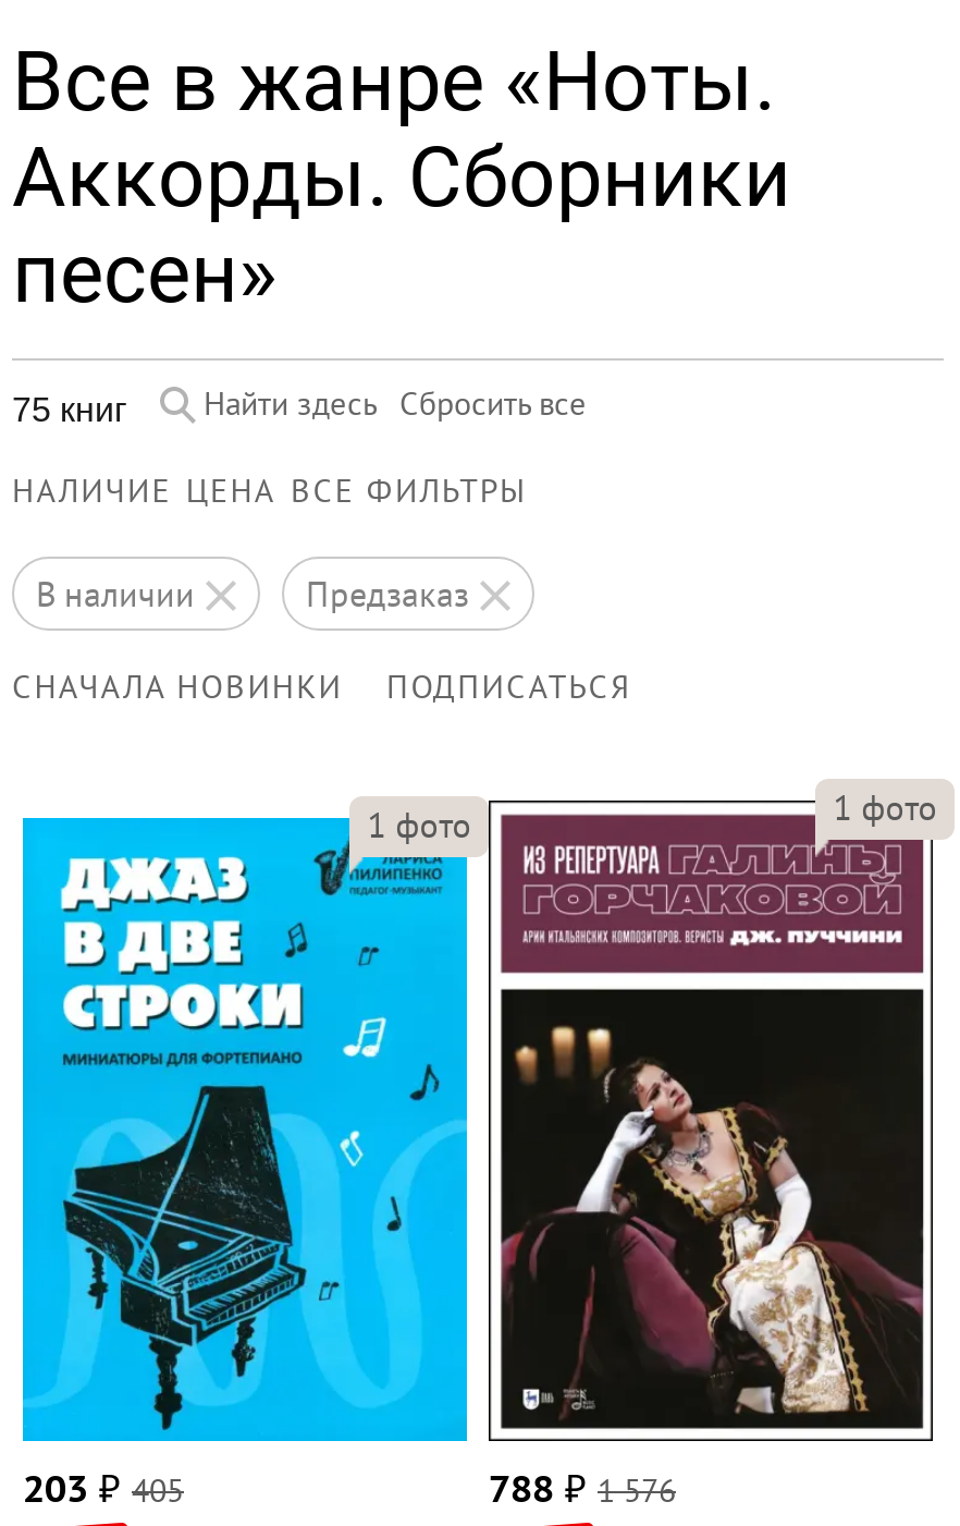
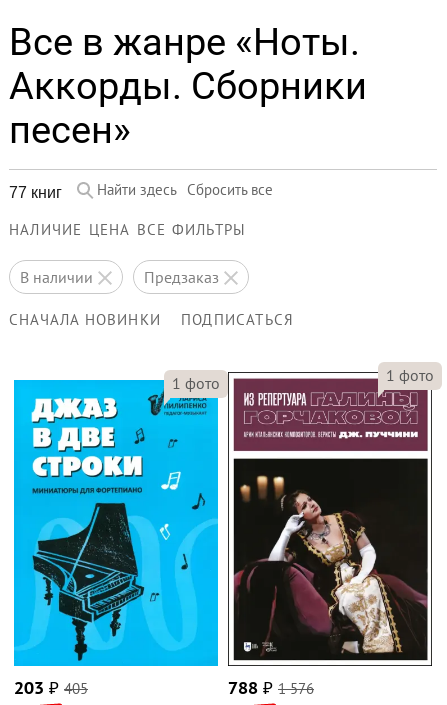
[12,390,127,427] 75 книг -> [9,184,62,201] 77 книг

